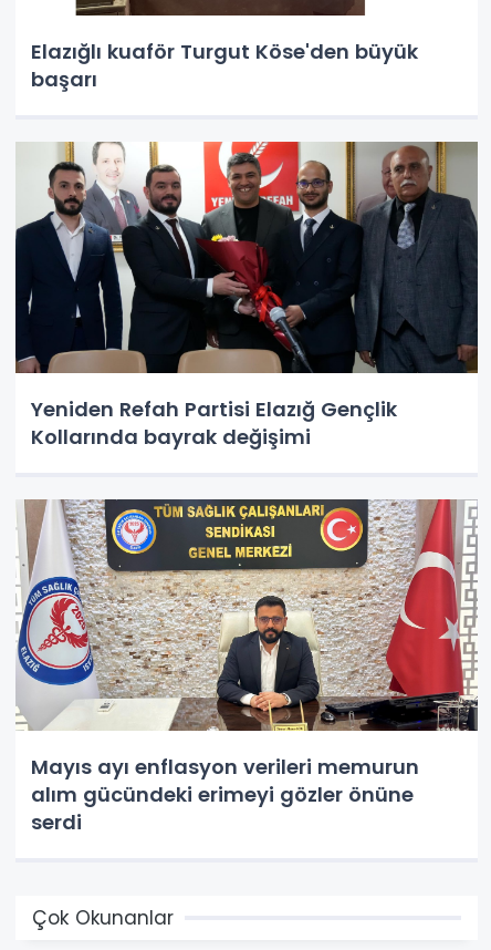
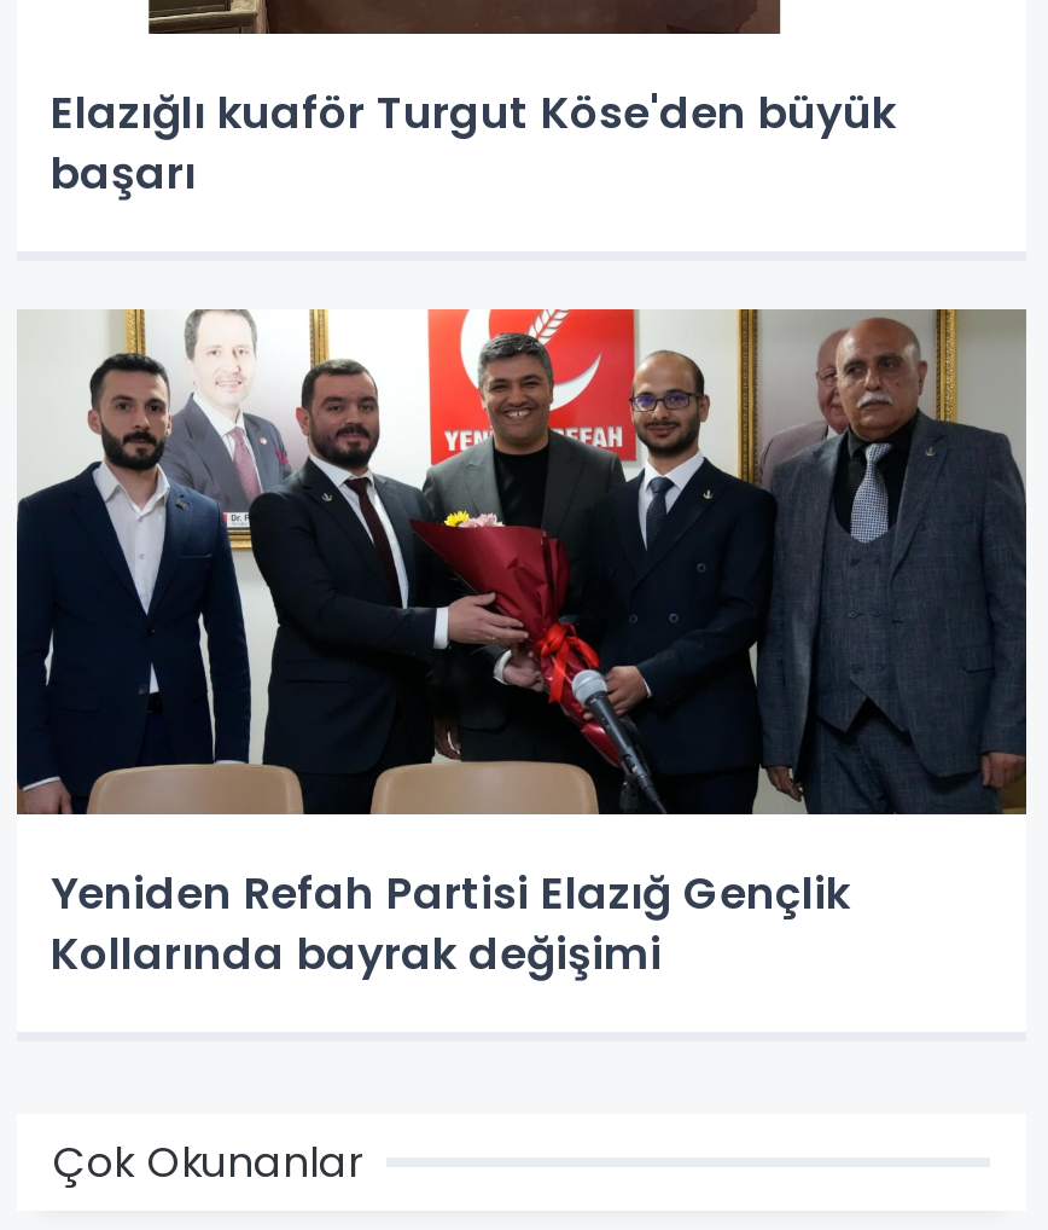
[15,498,478,836] [image] | Mayıs ayı enflasyon verileri memurun | alım gücündeki erimeyi gözler önüne | serdi -> none

